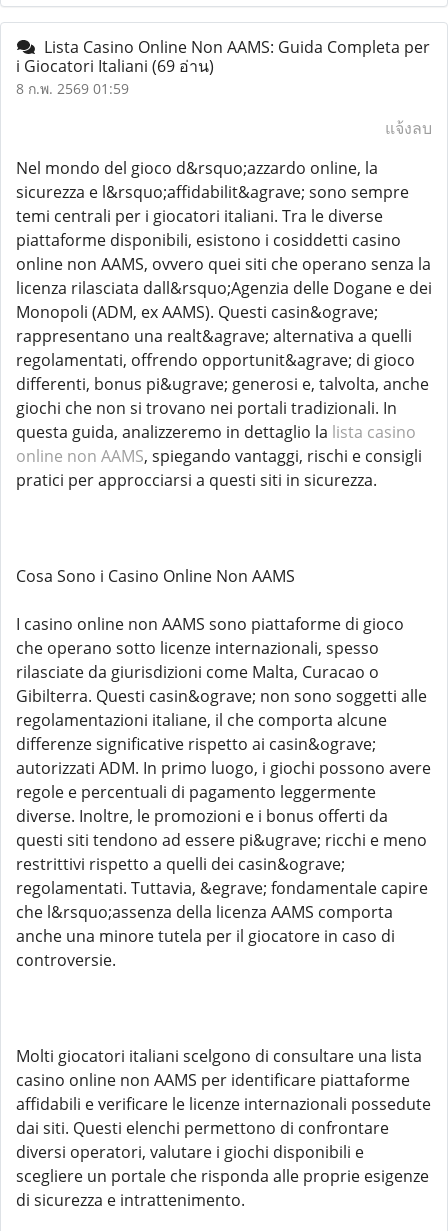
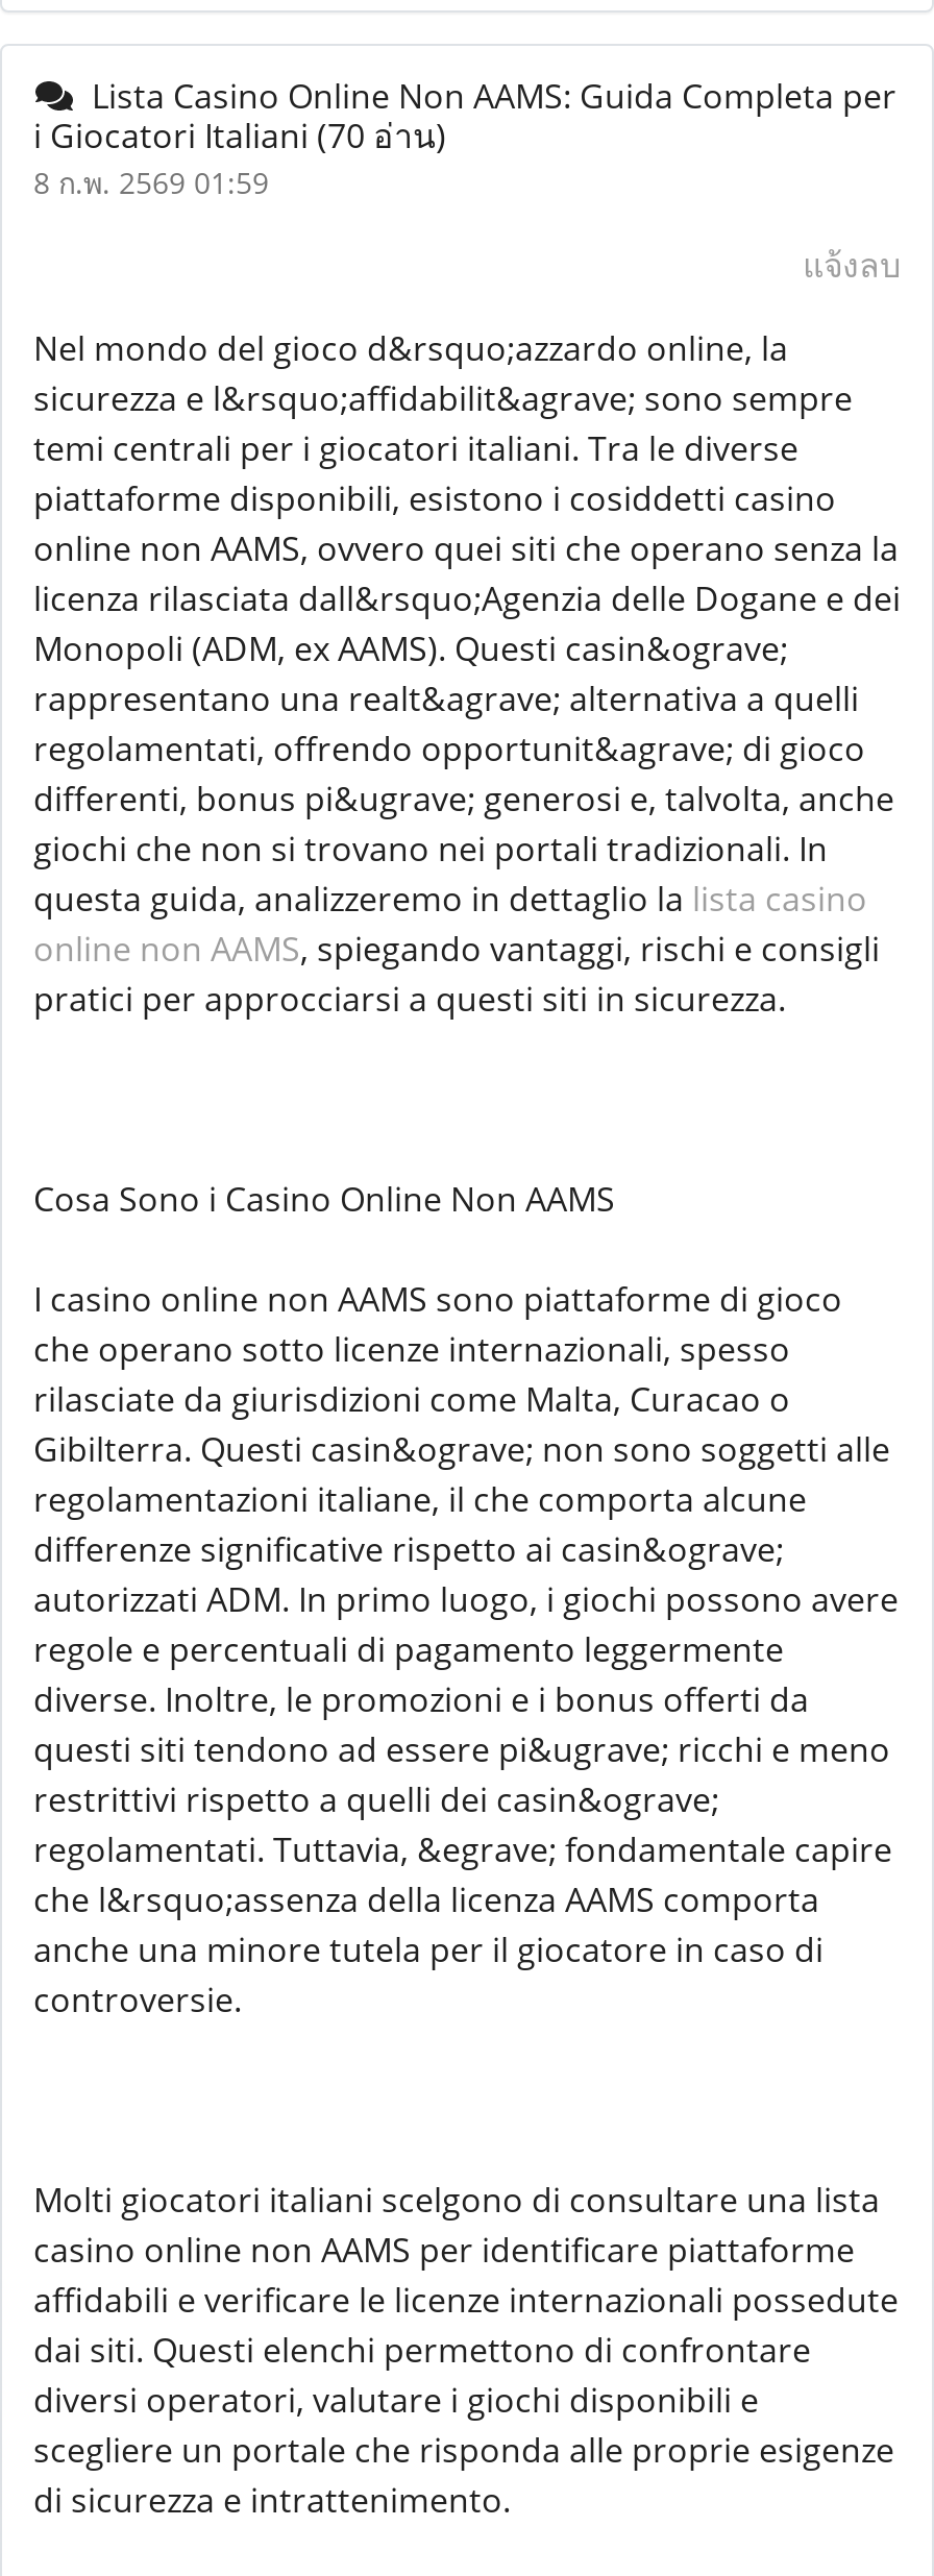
[16,55,214,77] i Giocatori Italiani (69 อ่าน) -> [33,113,446,158] i Giocatori Italiani (70 อ่าน)

